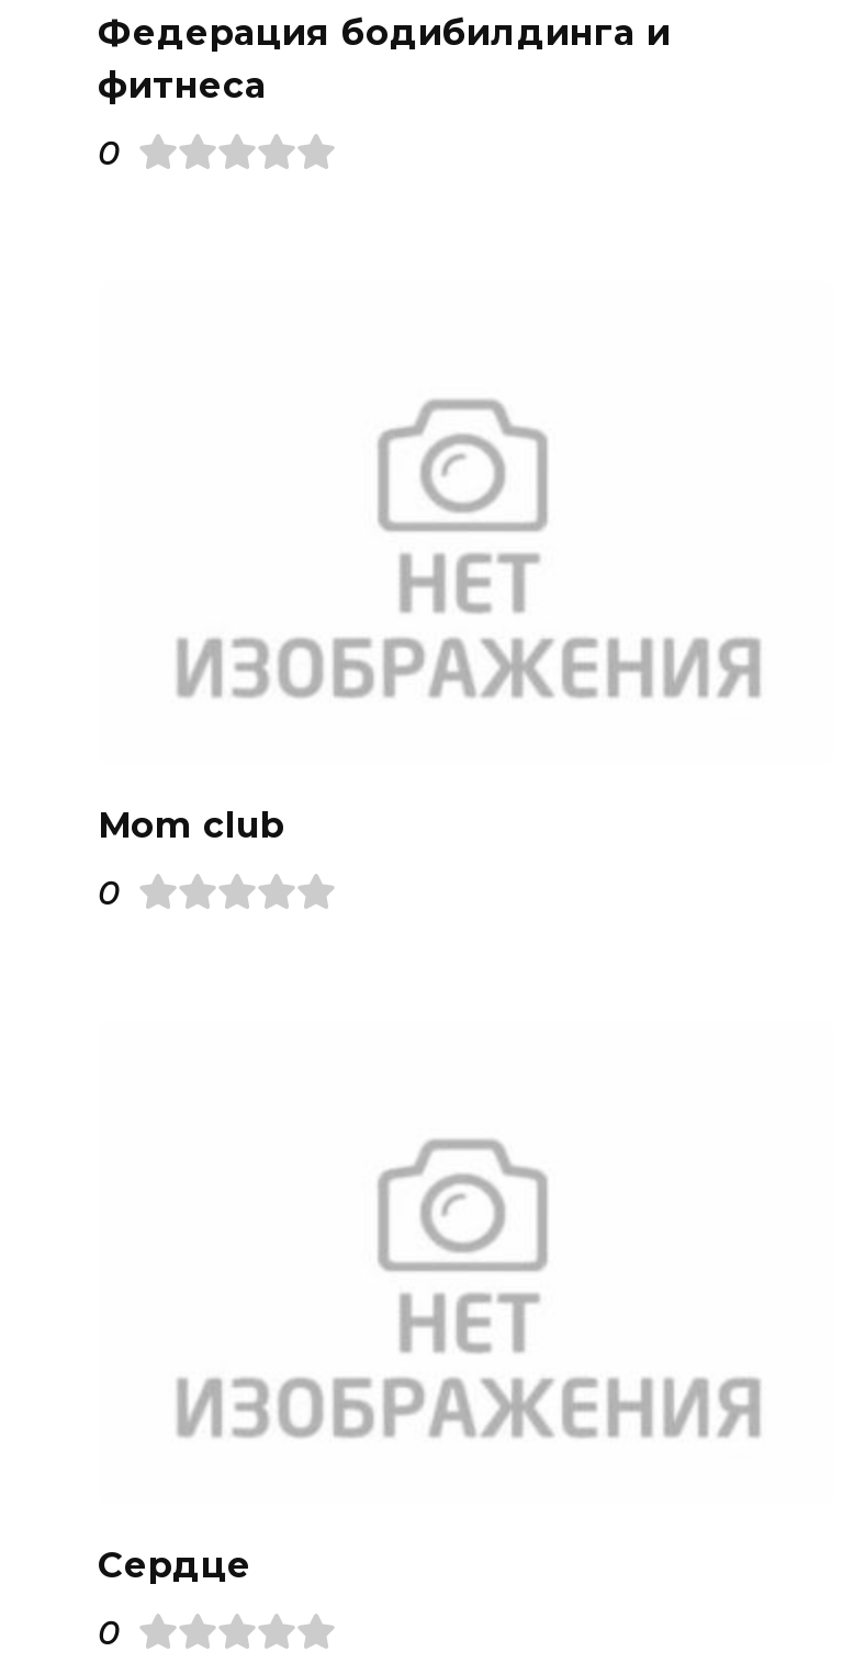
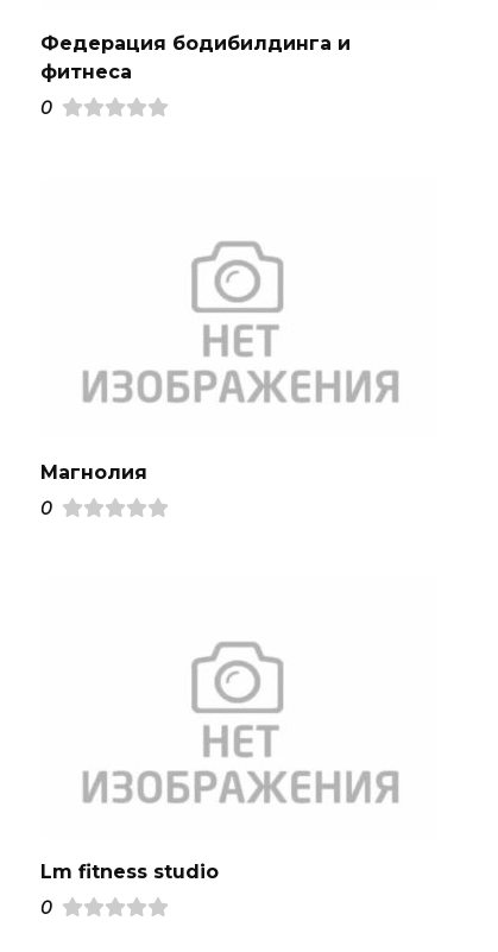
[98,804,284,846] Mom club -> [40,460,147,483] Магнолия
[98,1543,251,1585] Сердце -> [40,860,218,883] Lm fitness studio

